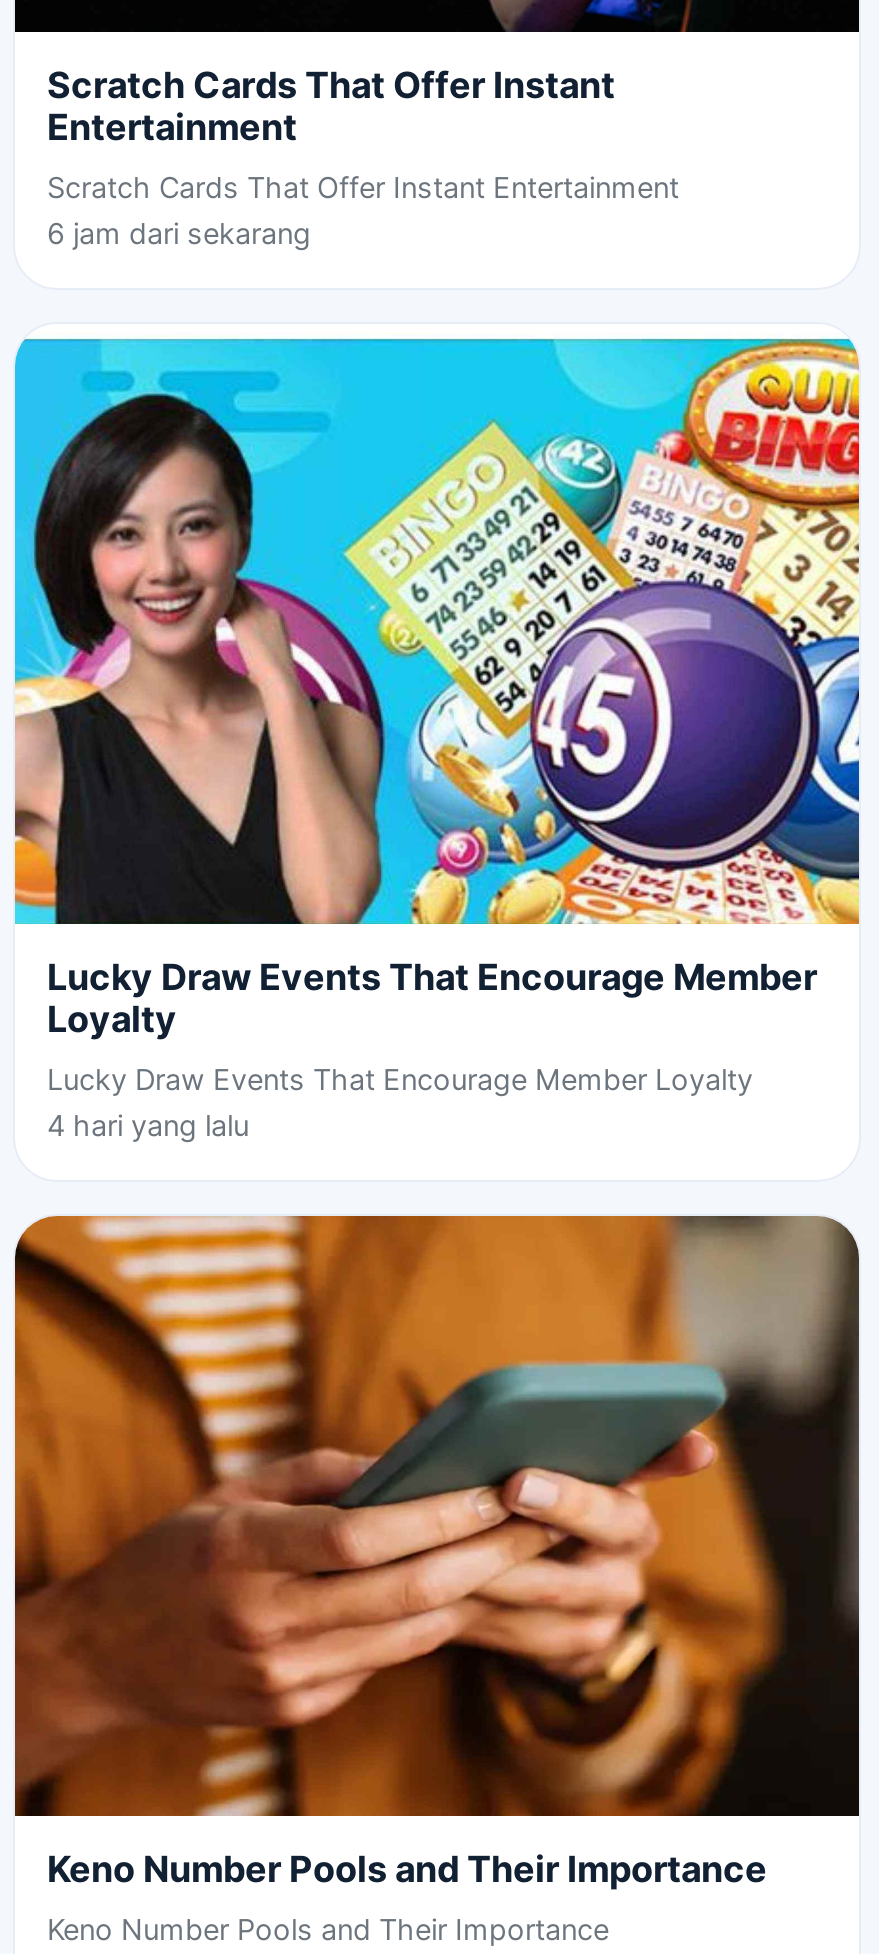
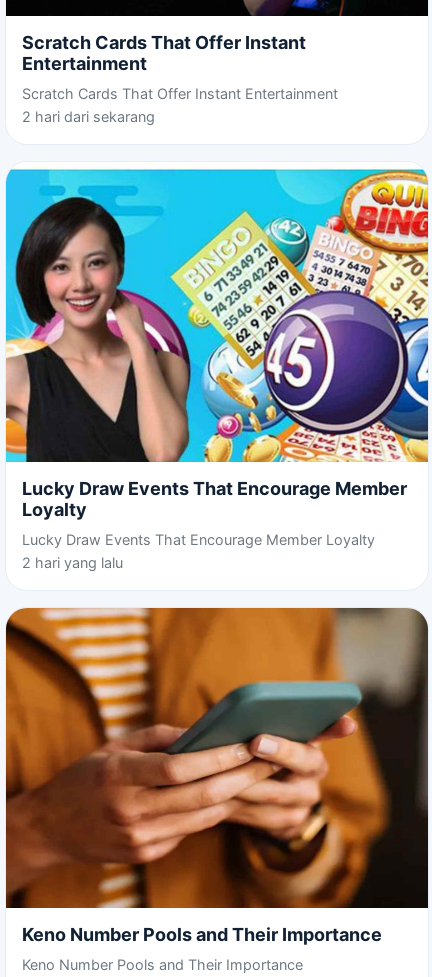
[47,215,311,249] 6 jam dari sekarang -> [22,108,155,125] 2 hari dari sekarang
[47,1107,249,1141] 4 hari yang lalu -> [22,554,123,571] 2 hari yang lalu

